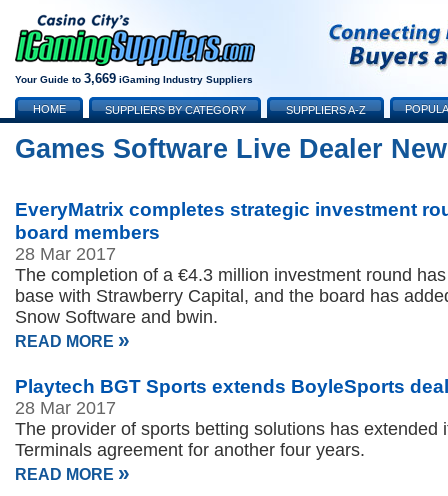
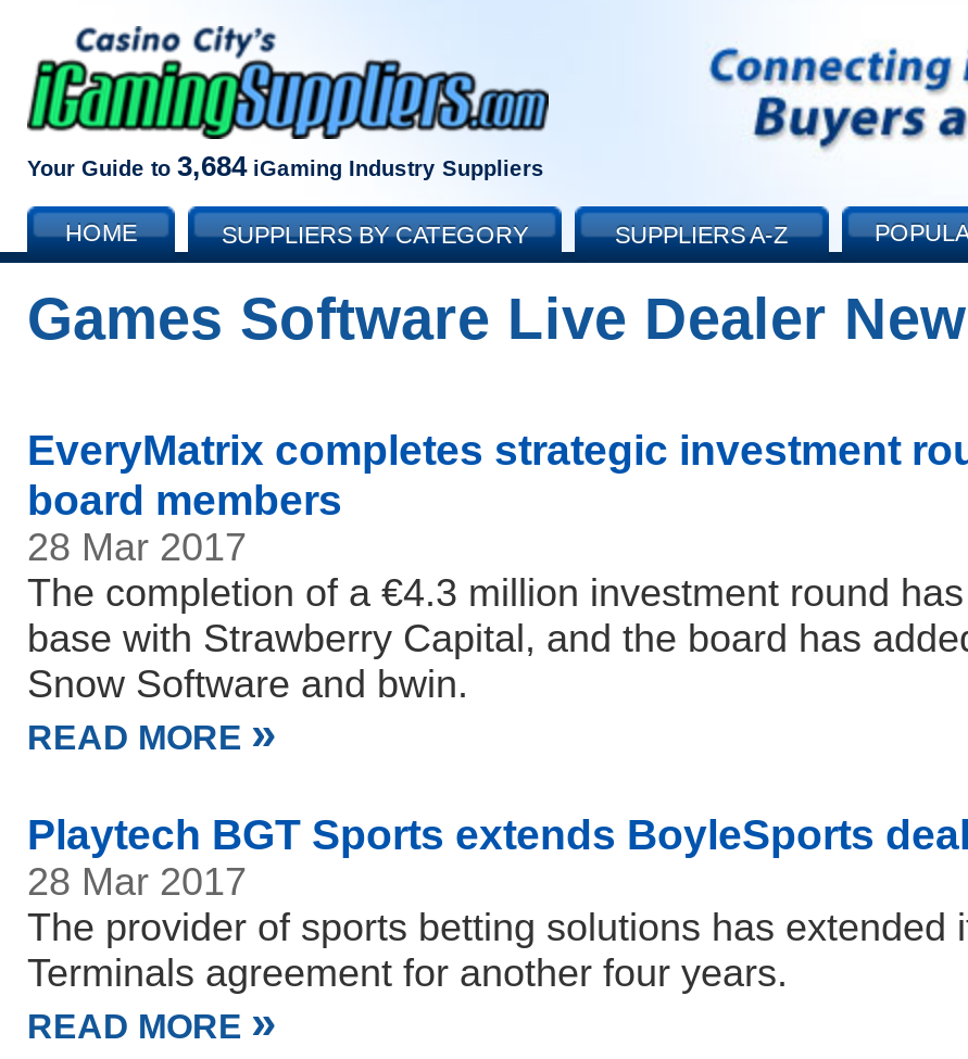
[15,71,253,86] Your Guide to 3,669 iGaming Industry Suppliers -> [27,150,544,182] Your Guide to 3,684 iGaming Industry Suppliers

